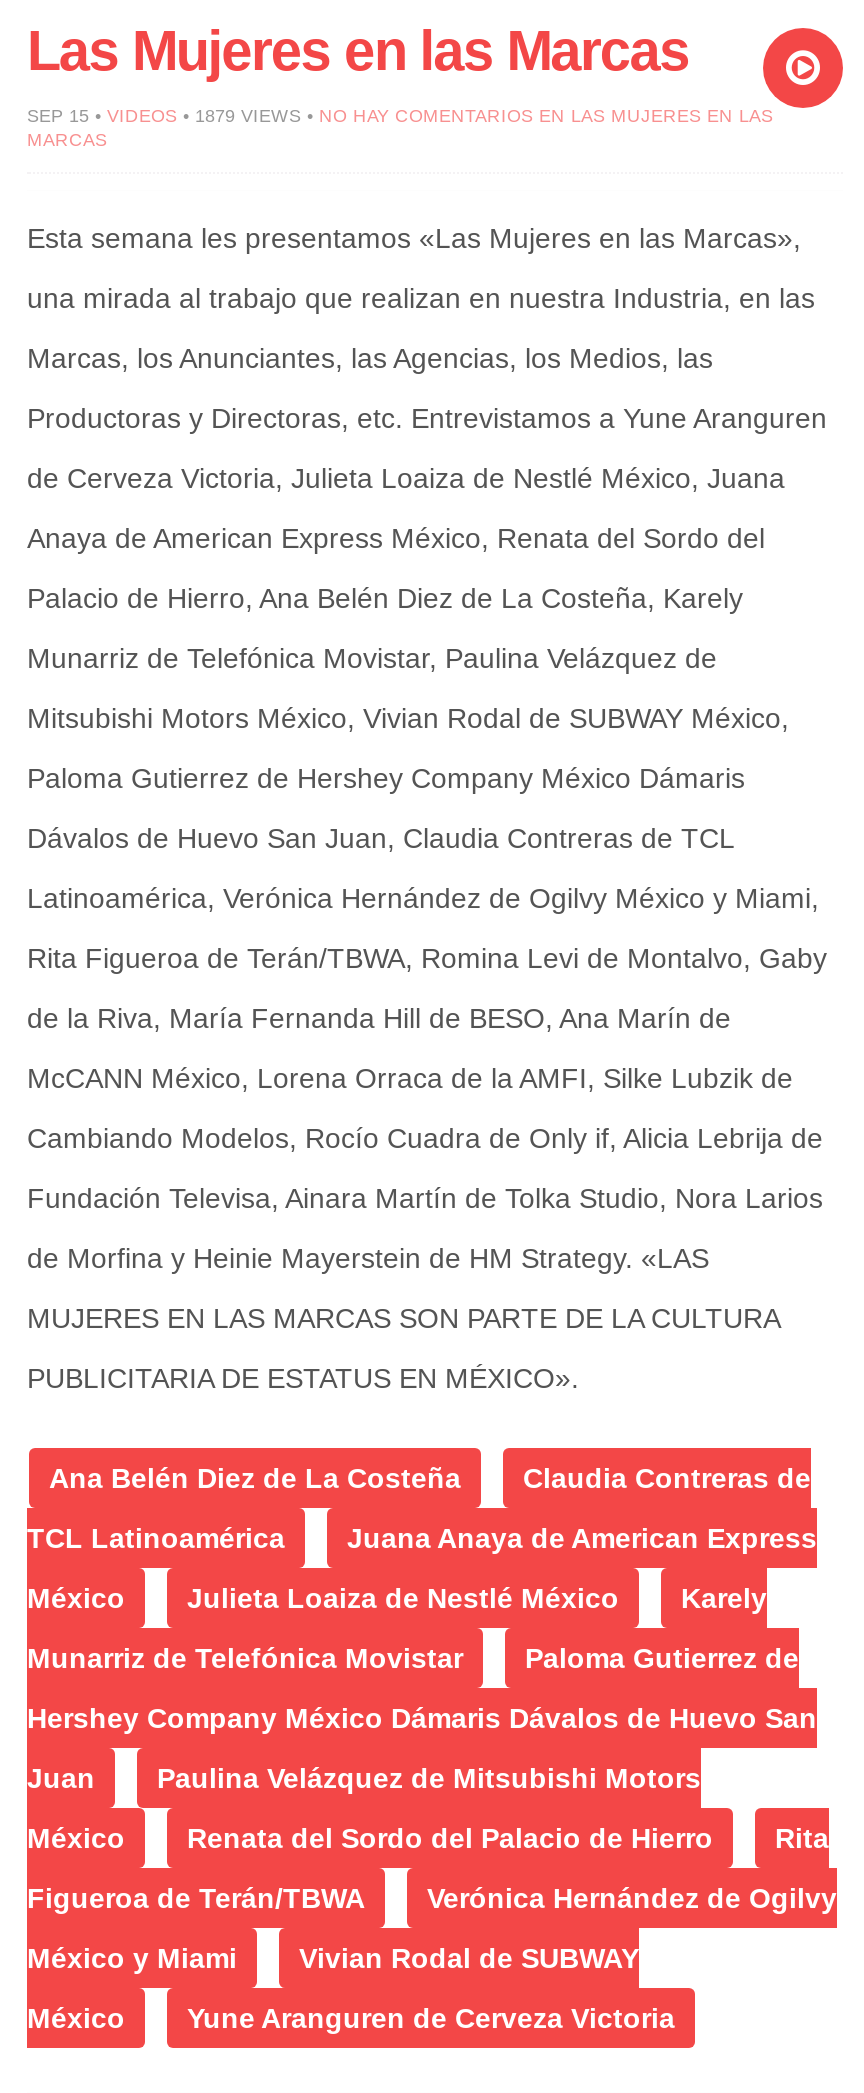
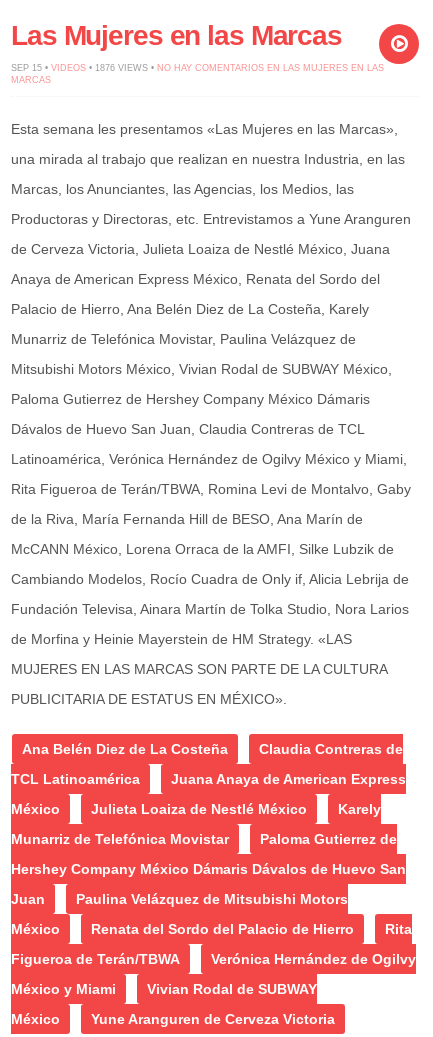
[27,106,773,126] SEP 15 • VIDEOS • 1879 VIEWS • NO HAY COMENTARIOS EN LAS MUJERES EN LAS -> [11,63,384,73] SEP 15 • VIDEOS • 1876 VIEWS • NO HAY COMENTARIOS EN LAS MUJERES EN LAS

